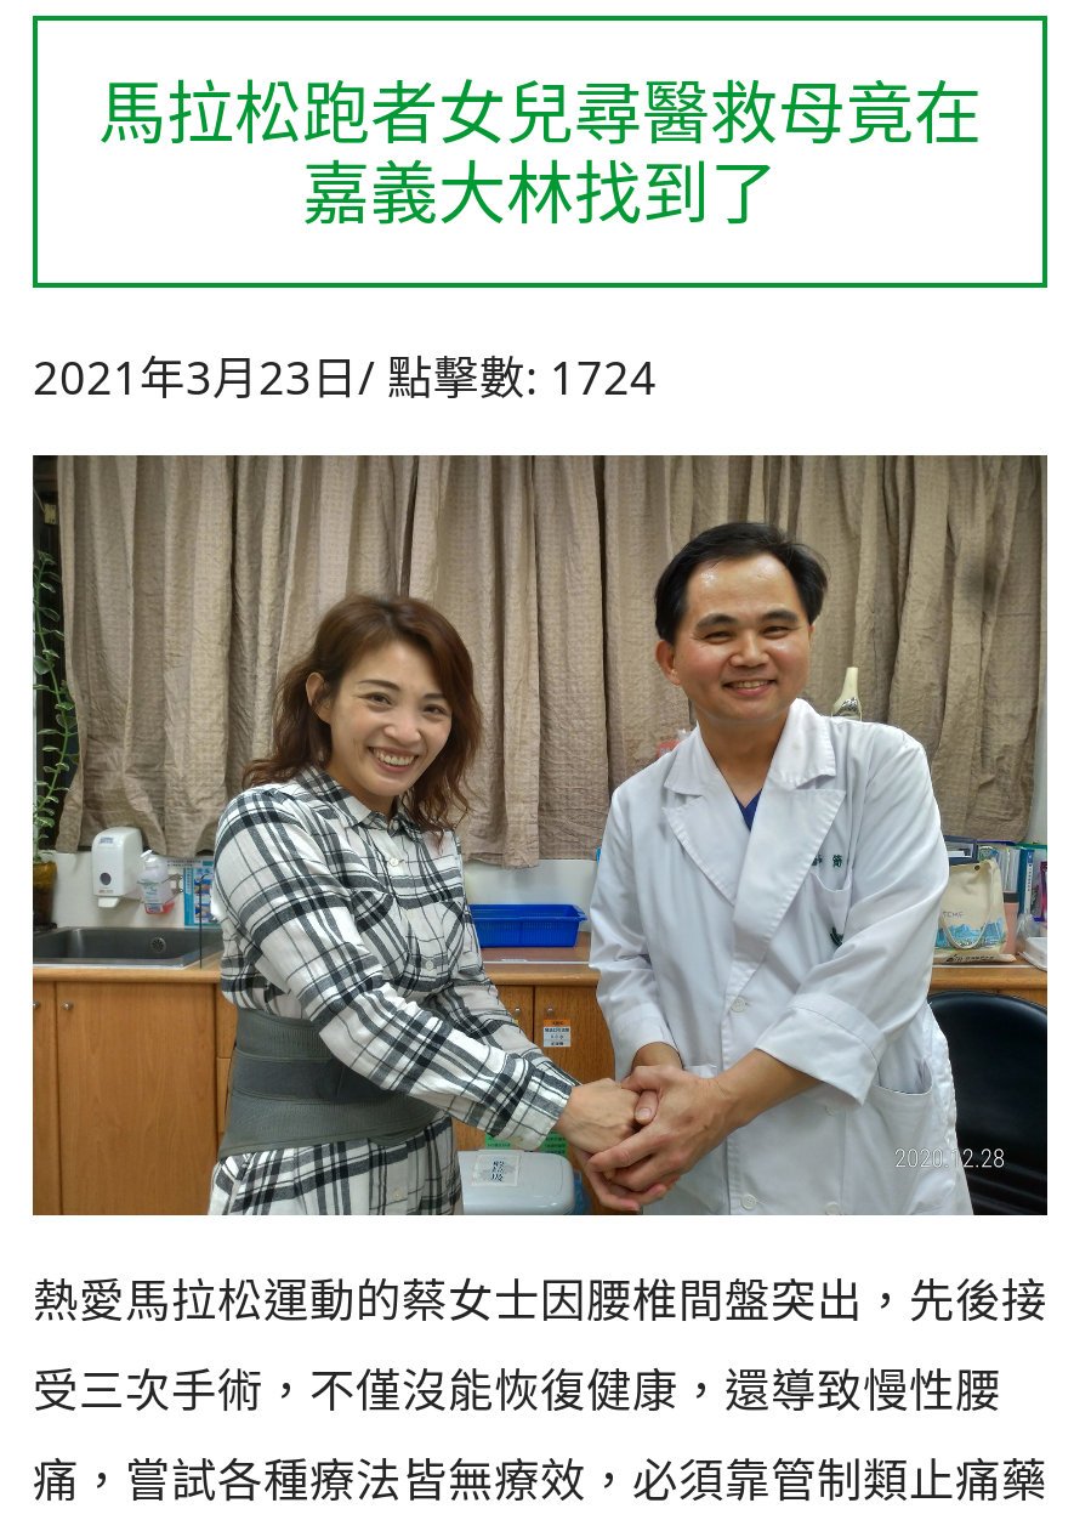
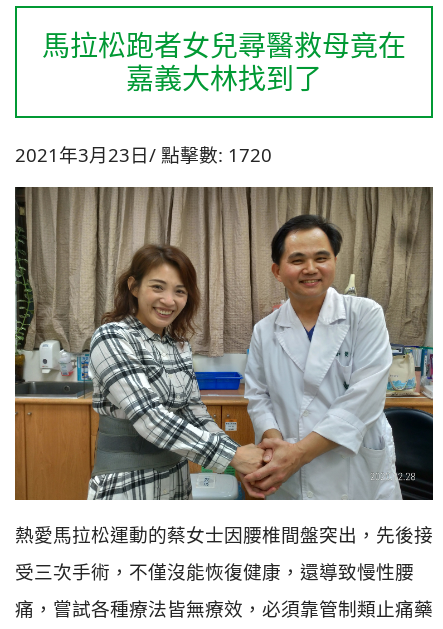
[33,345,657,405] 2021年3月23日 點擊數: 1724 -> [15,141,272,166] 2021年3月23日 點擊數: 1720

